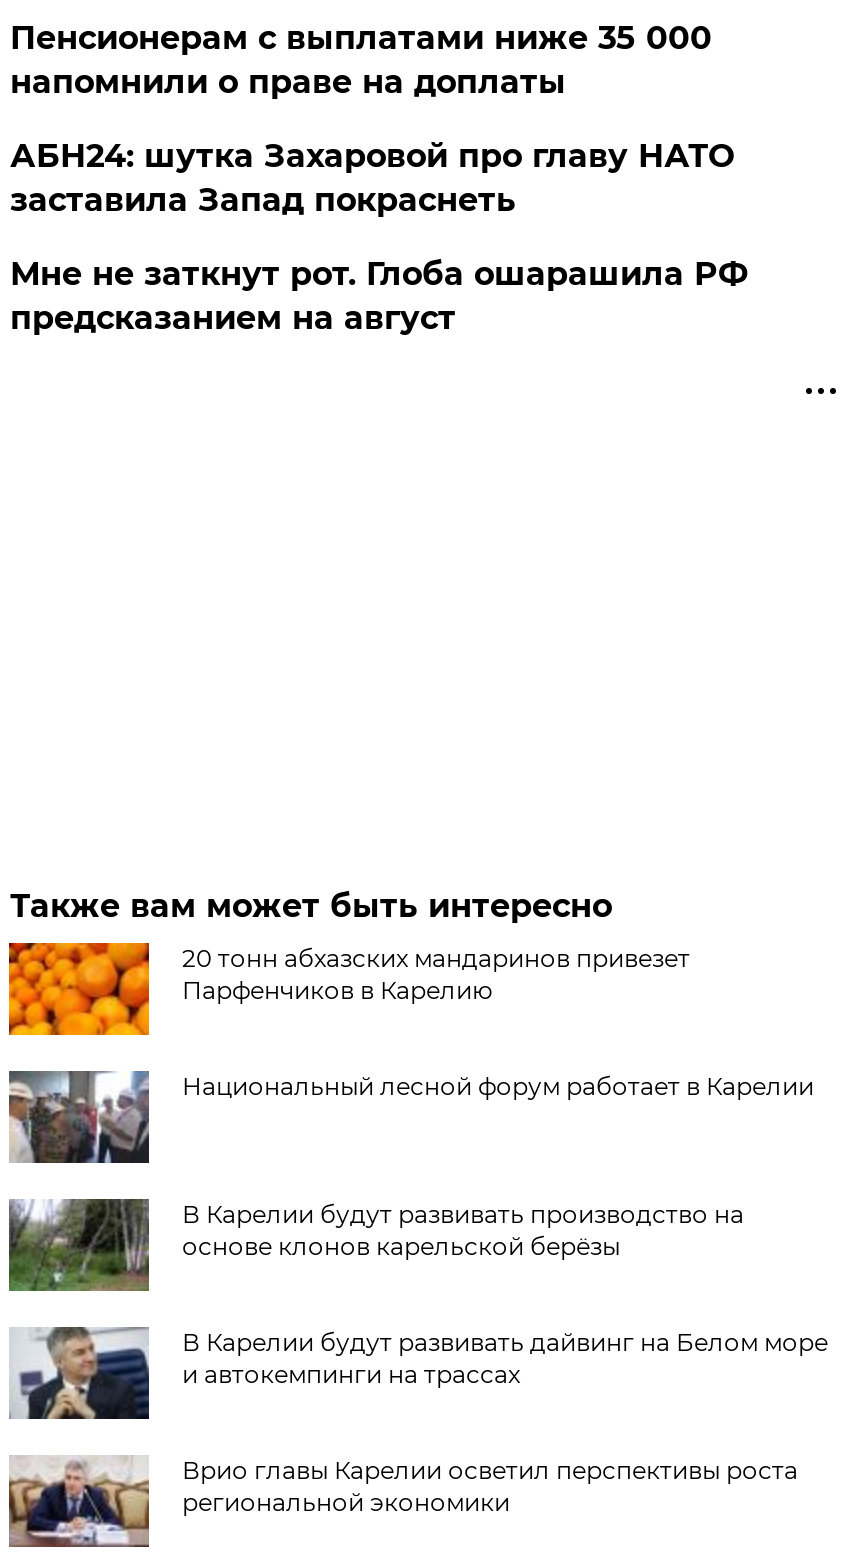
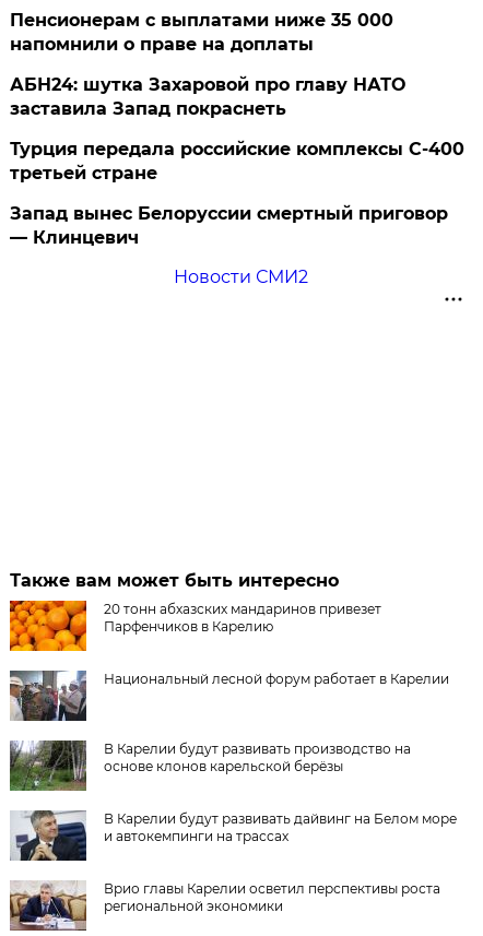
[10,255,748,337] Мне не заткнут рот. Глоба ошарашила РФ | предсказанием на август -> [10,139,465,287] Турция передала российские комплексы С-400 | третьей стране | Запад вынес Белоруссии смертный приговор | — Клинцевич | Новости СМИ2

